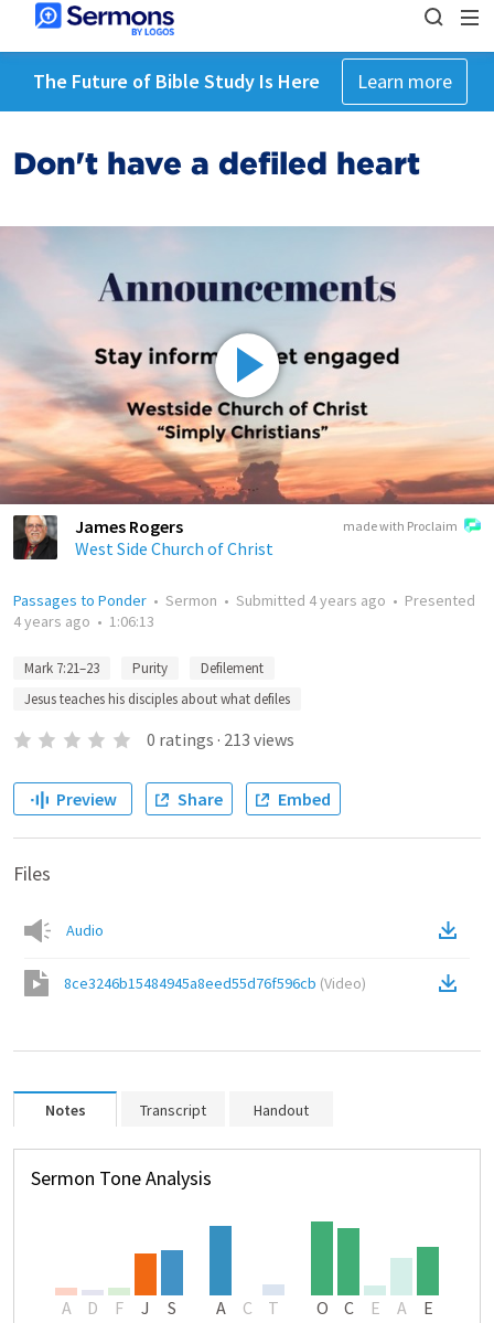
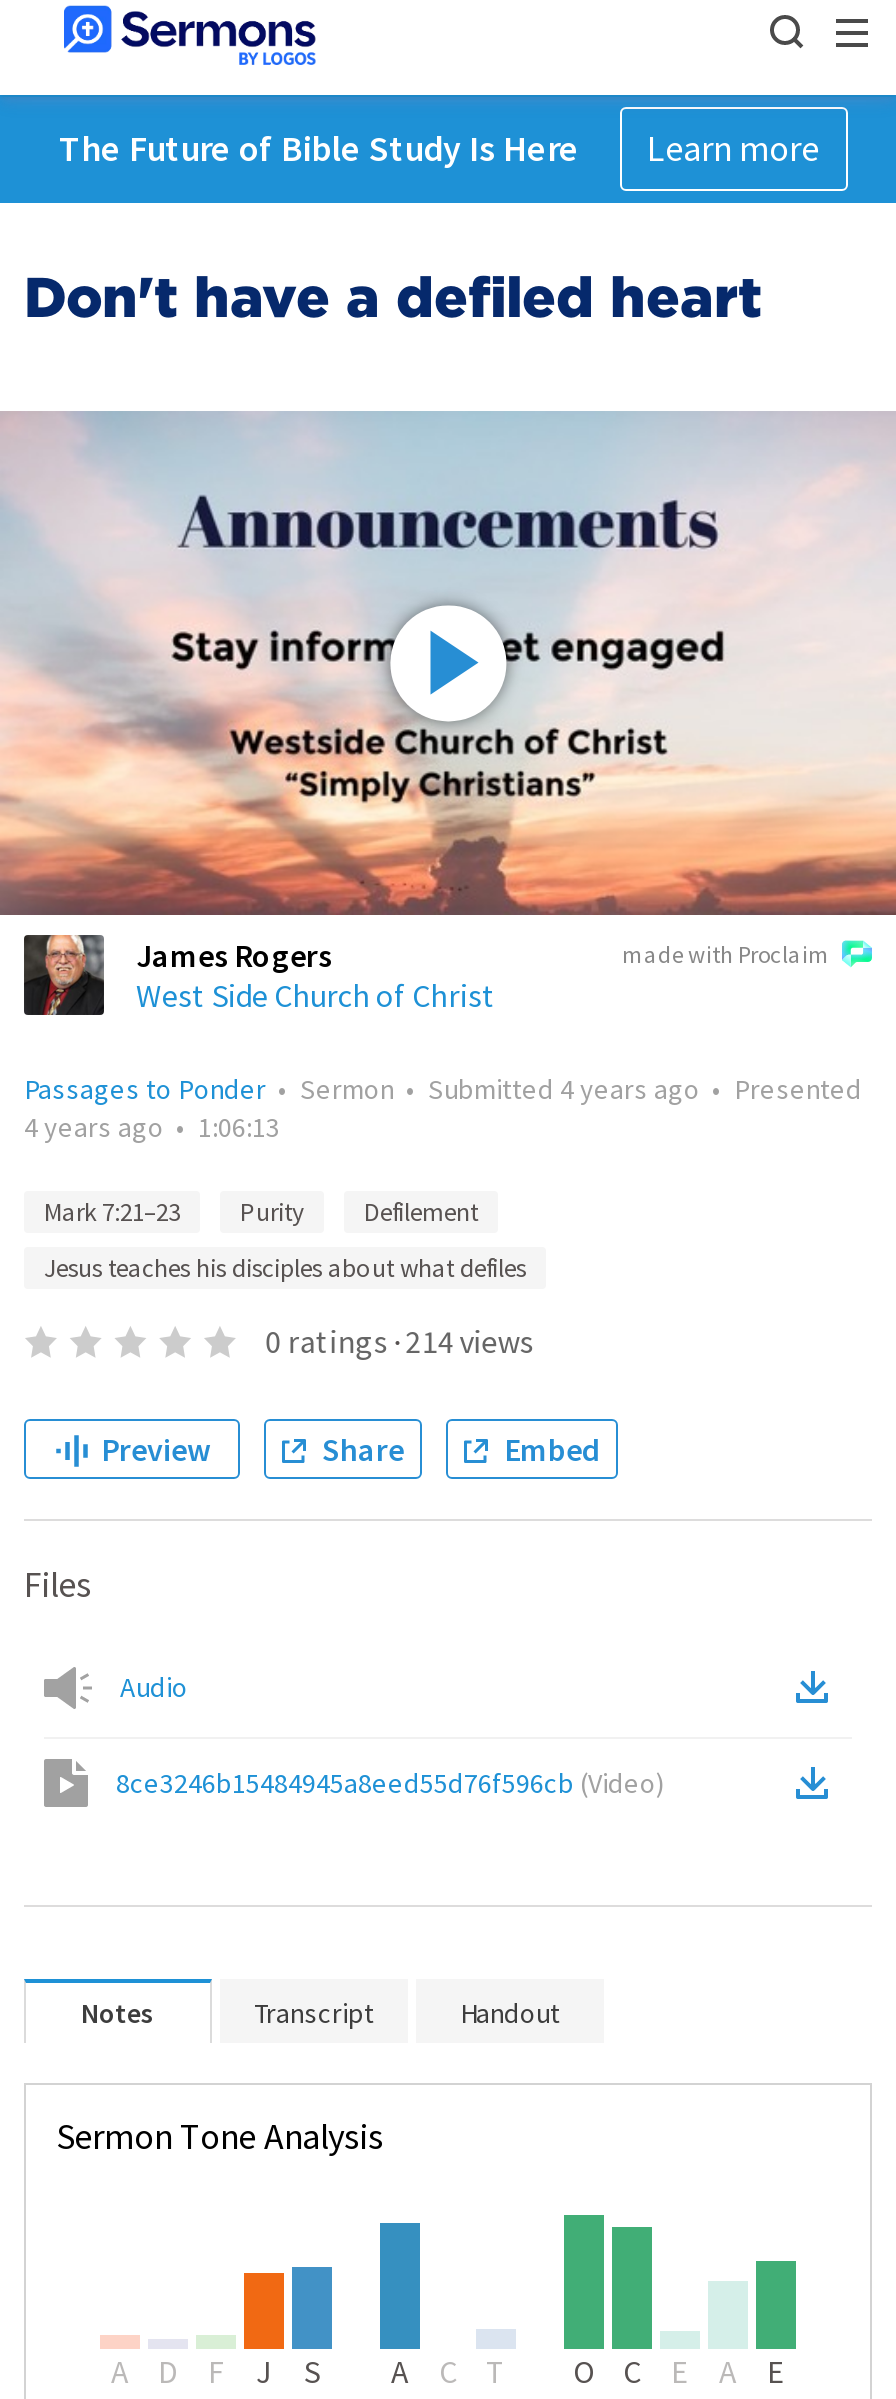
[146,728,294,750] 0 ratings · 213 views -> [265,1321,533,1361] 0 ratings · 214 views

